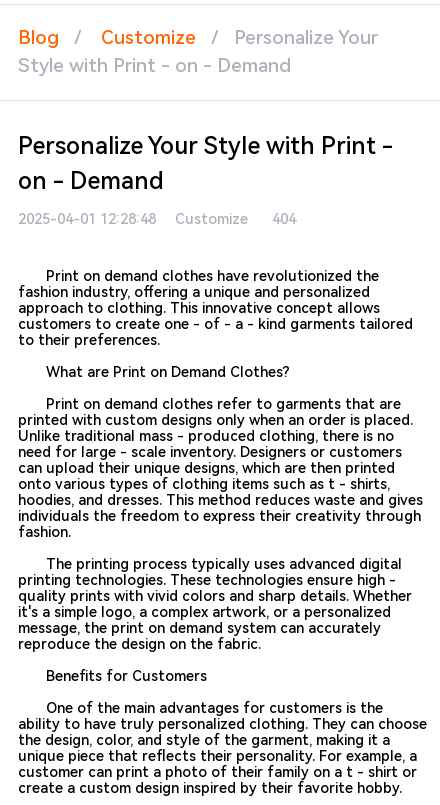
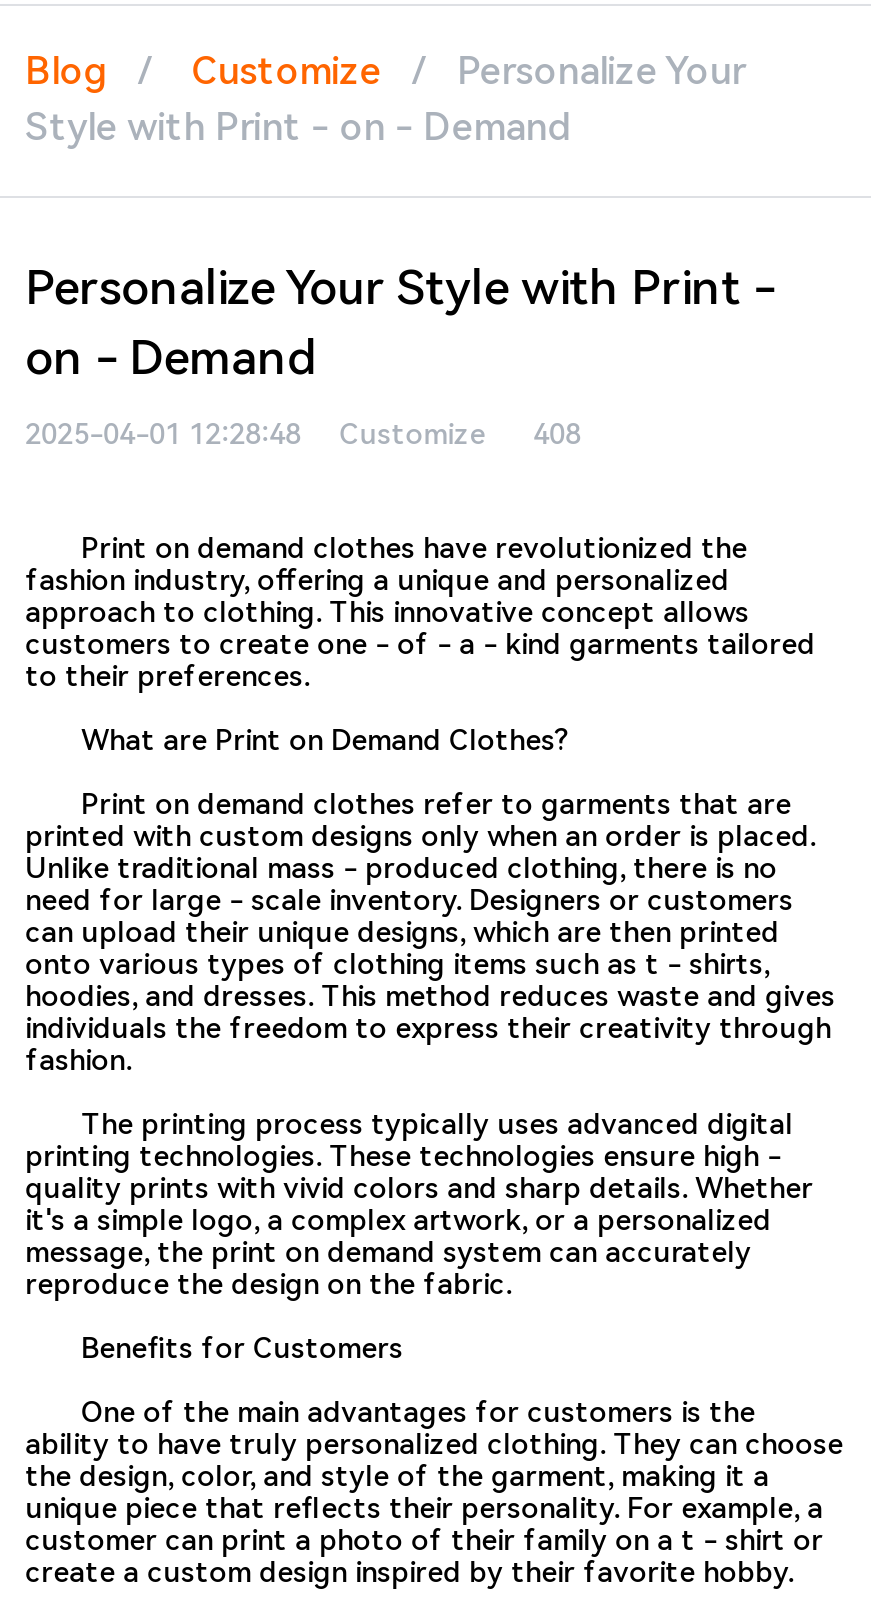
[18,211,296,227] 2025-04-01 12:28:48 Customize 404 -> [25,418,581,450] 2025-04-01 12:28:48 Customize 408

